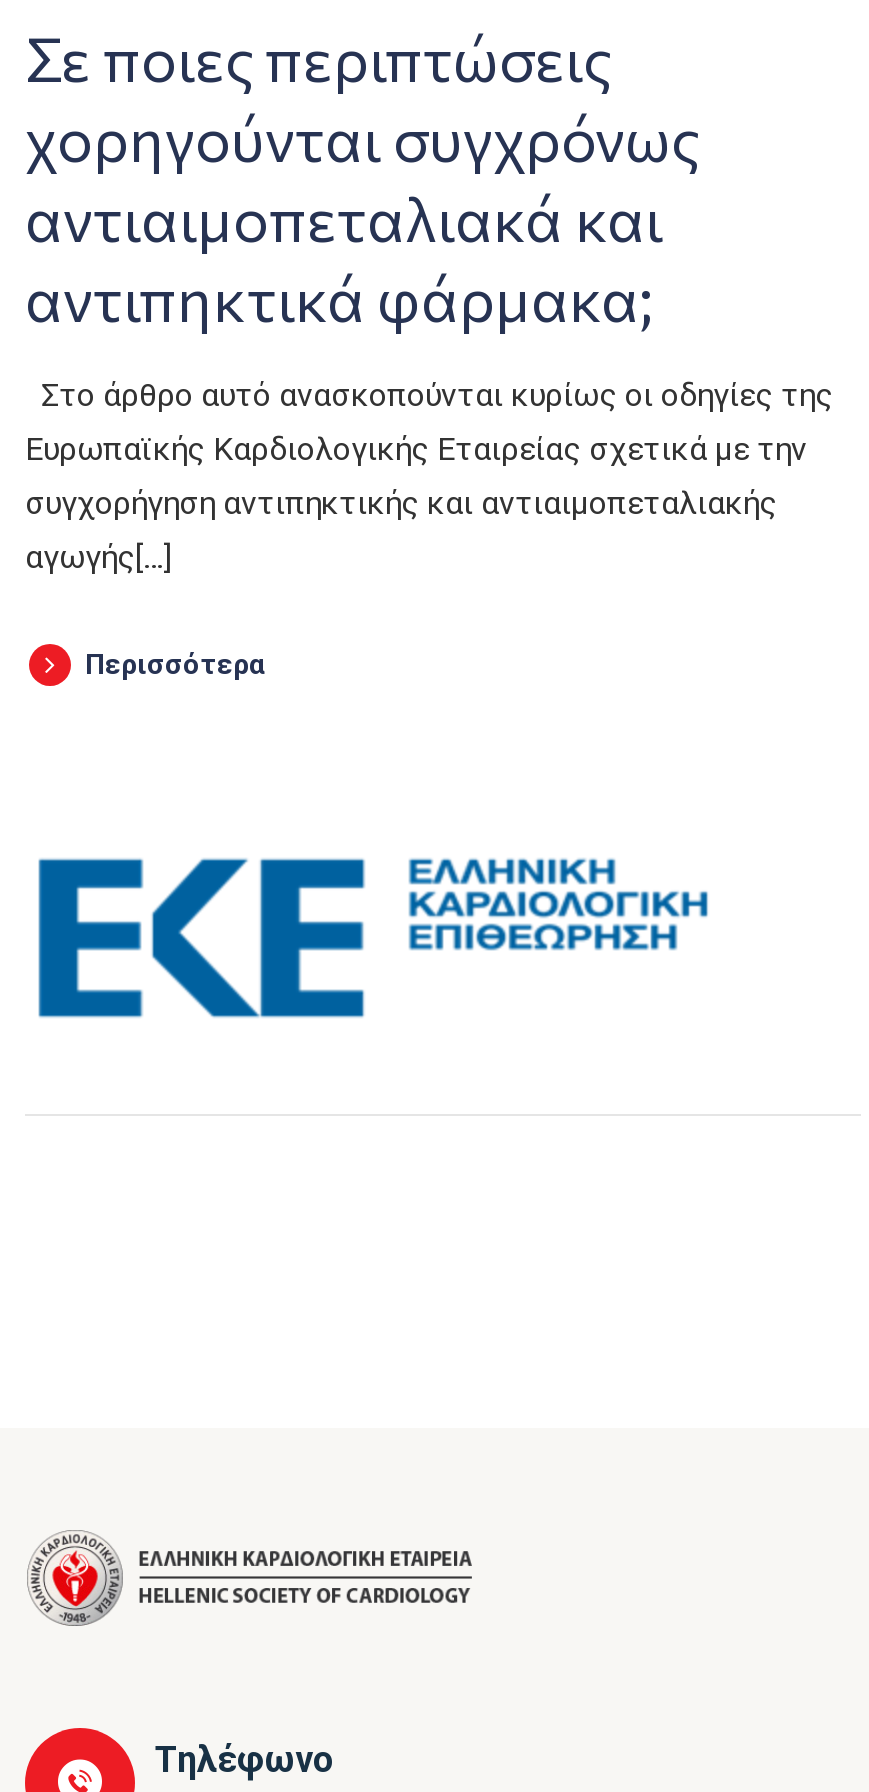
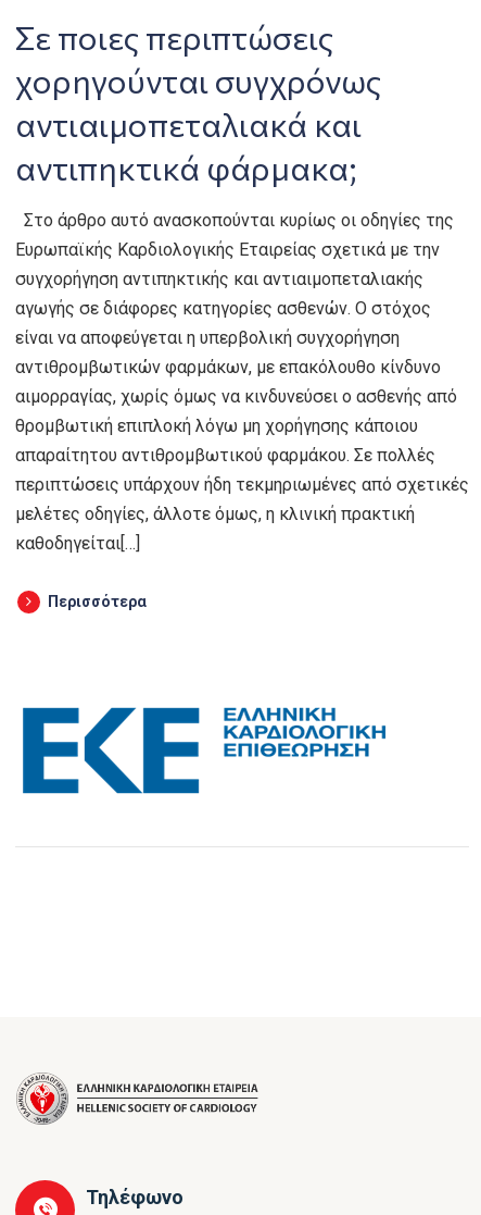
[25,538,171,576] αγωγής[…] -> [15,298,469,554] αγωγής σε διάφορες κατηγορίες ασθενών. Ο στόχος | είναι να αποφεύγεται η υπερβολική συγχορήγηση | αντιθρομβωτικών φαρμάκων, με επακόλουθο κίνδυνο | αιμορραγίας, χωρίς όμως να κινδυνεύσει ο ασθενής από | θρομβωτική επιπλοκή λόγω μη χορήγησης κάποιου | απαραίτητου αντιθρομβωτικού φαρμάκου. Σε πολλές | περιπτώσεις υπάρχουν ήδη τεκμηριωμένες από σχετικές | μελέτες οδηγίες, άλλοτε όμως, η κλινική πρακτική | καθοδηγείται[…]

